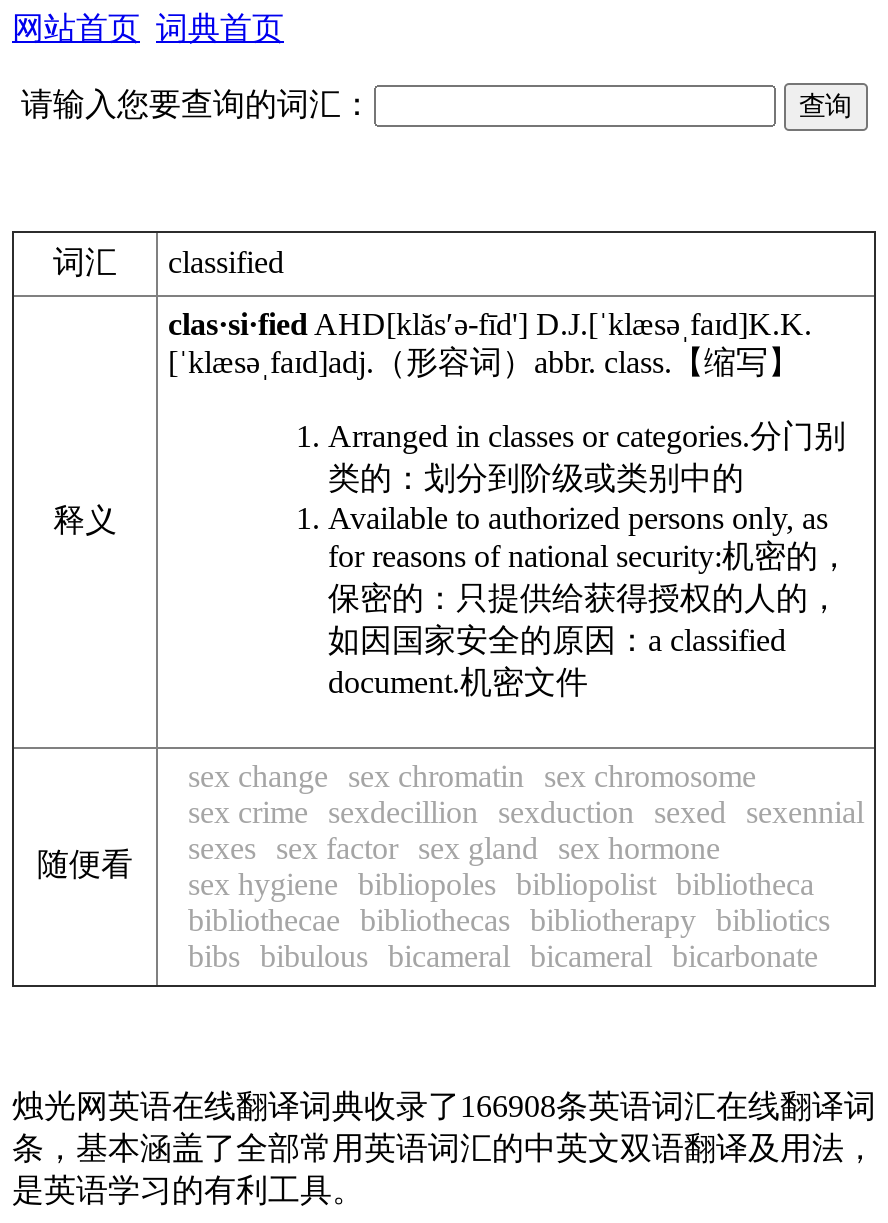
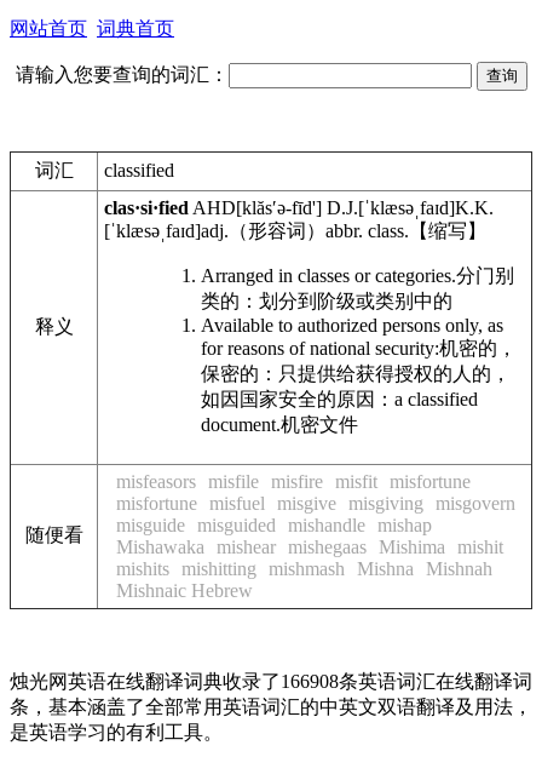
[188,759,864,973] sex change sex chromatin sex chromosome | sex crime sexdecillion sexduction sexed sexennial | sexes sex factor sex gland sex hormone | sex hygiene bibliopoles bibliopolist bibliotheca | bibliothecae bibliothecas bibliotherapy bibliotics | bibs bibulous bicameral bicameral bicarbonate -> [116,471,515,601] misfeasors misfile misfire misfit misfortune | misfortune misfuel misgive misgiving misgovern | misguide misguided mishandle mishap | Mishawaka mishear mishegaas Mishima mishit | mishits mishitting mishmash Mishna Mishnah | Mishnaic Hebrew

